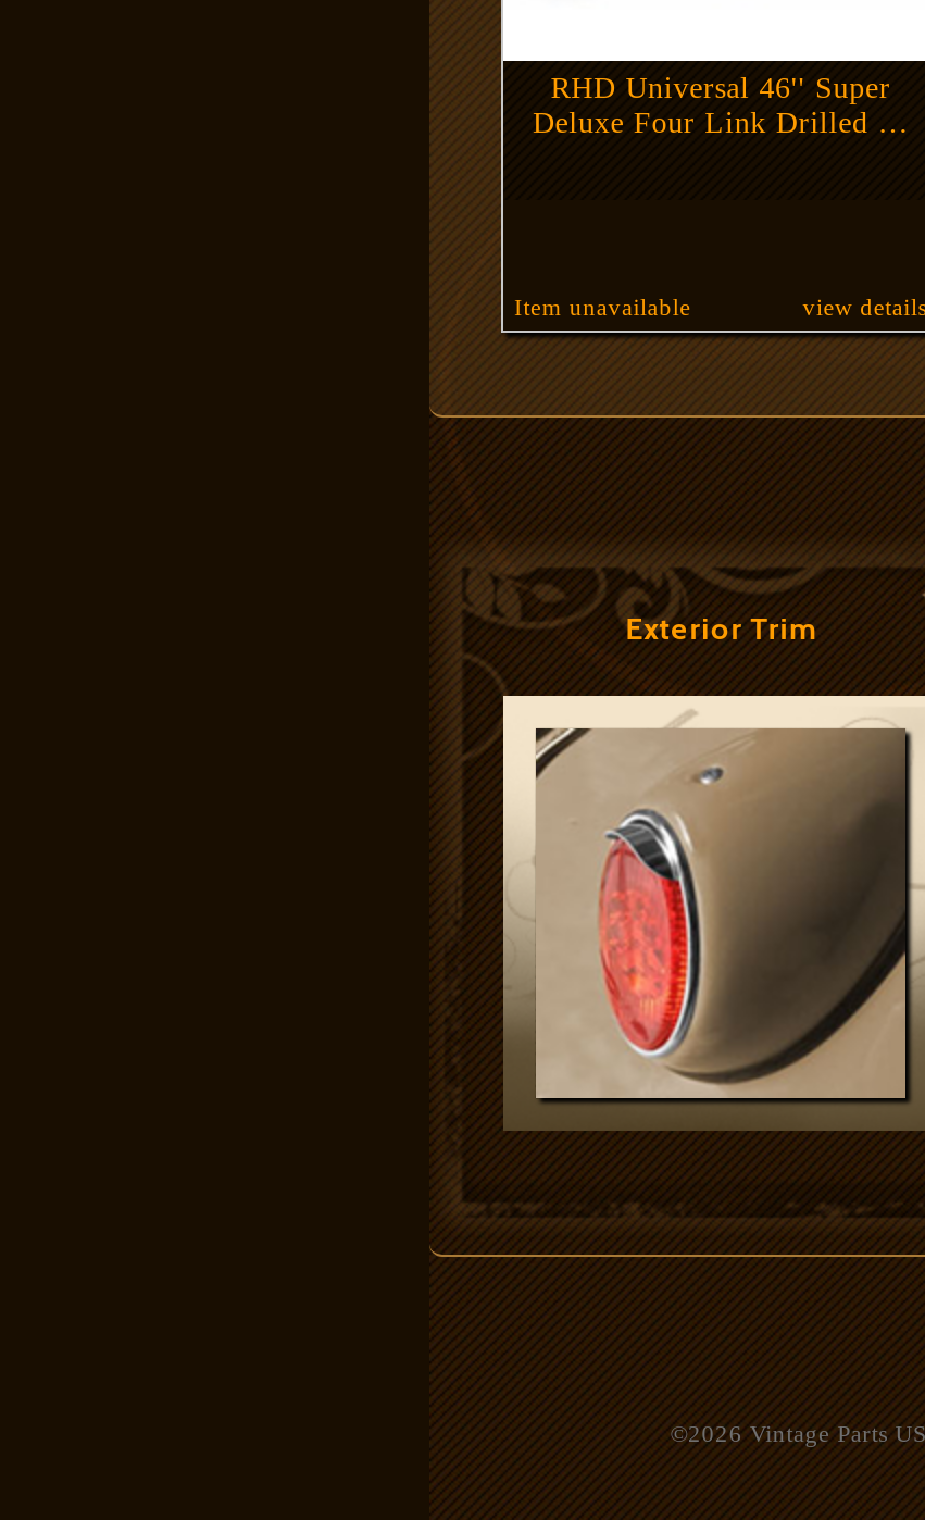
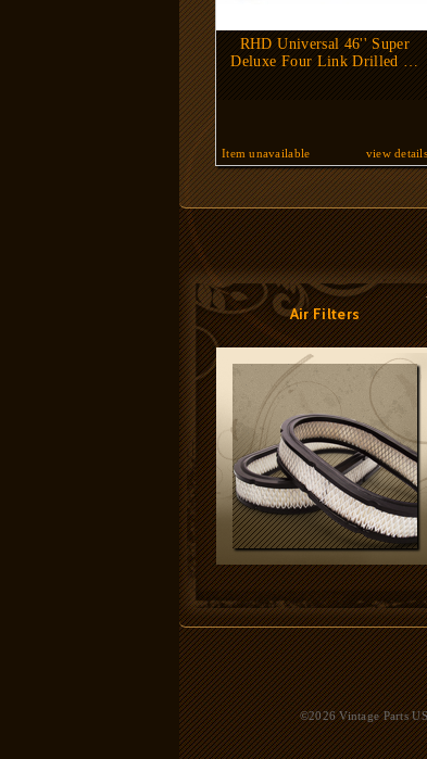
[625,609,816,648] Exterior Trim -> [290,304,360,324] Air Filters
[536,728,908,1100] [image] -> [233,365,418,548] [image]

